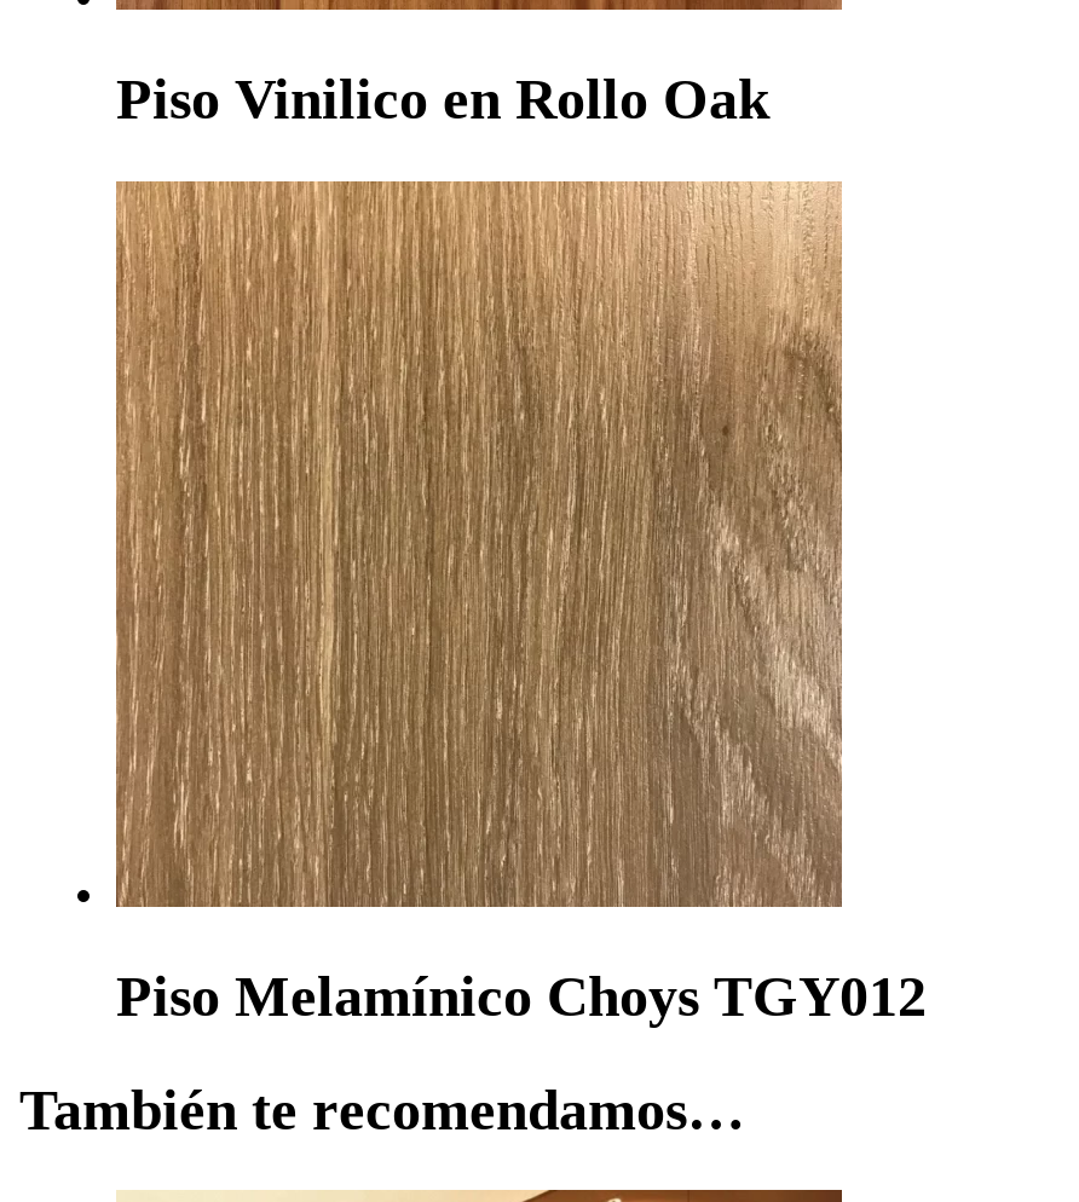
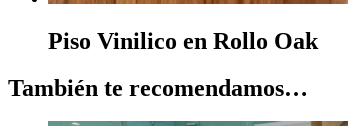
[116,179,927,1026] [image] | Piso Melamínico Choys TGY012 -> none

